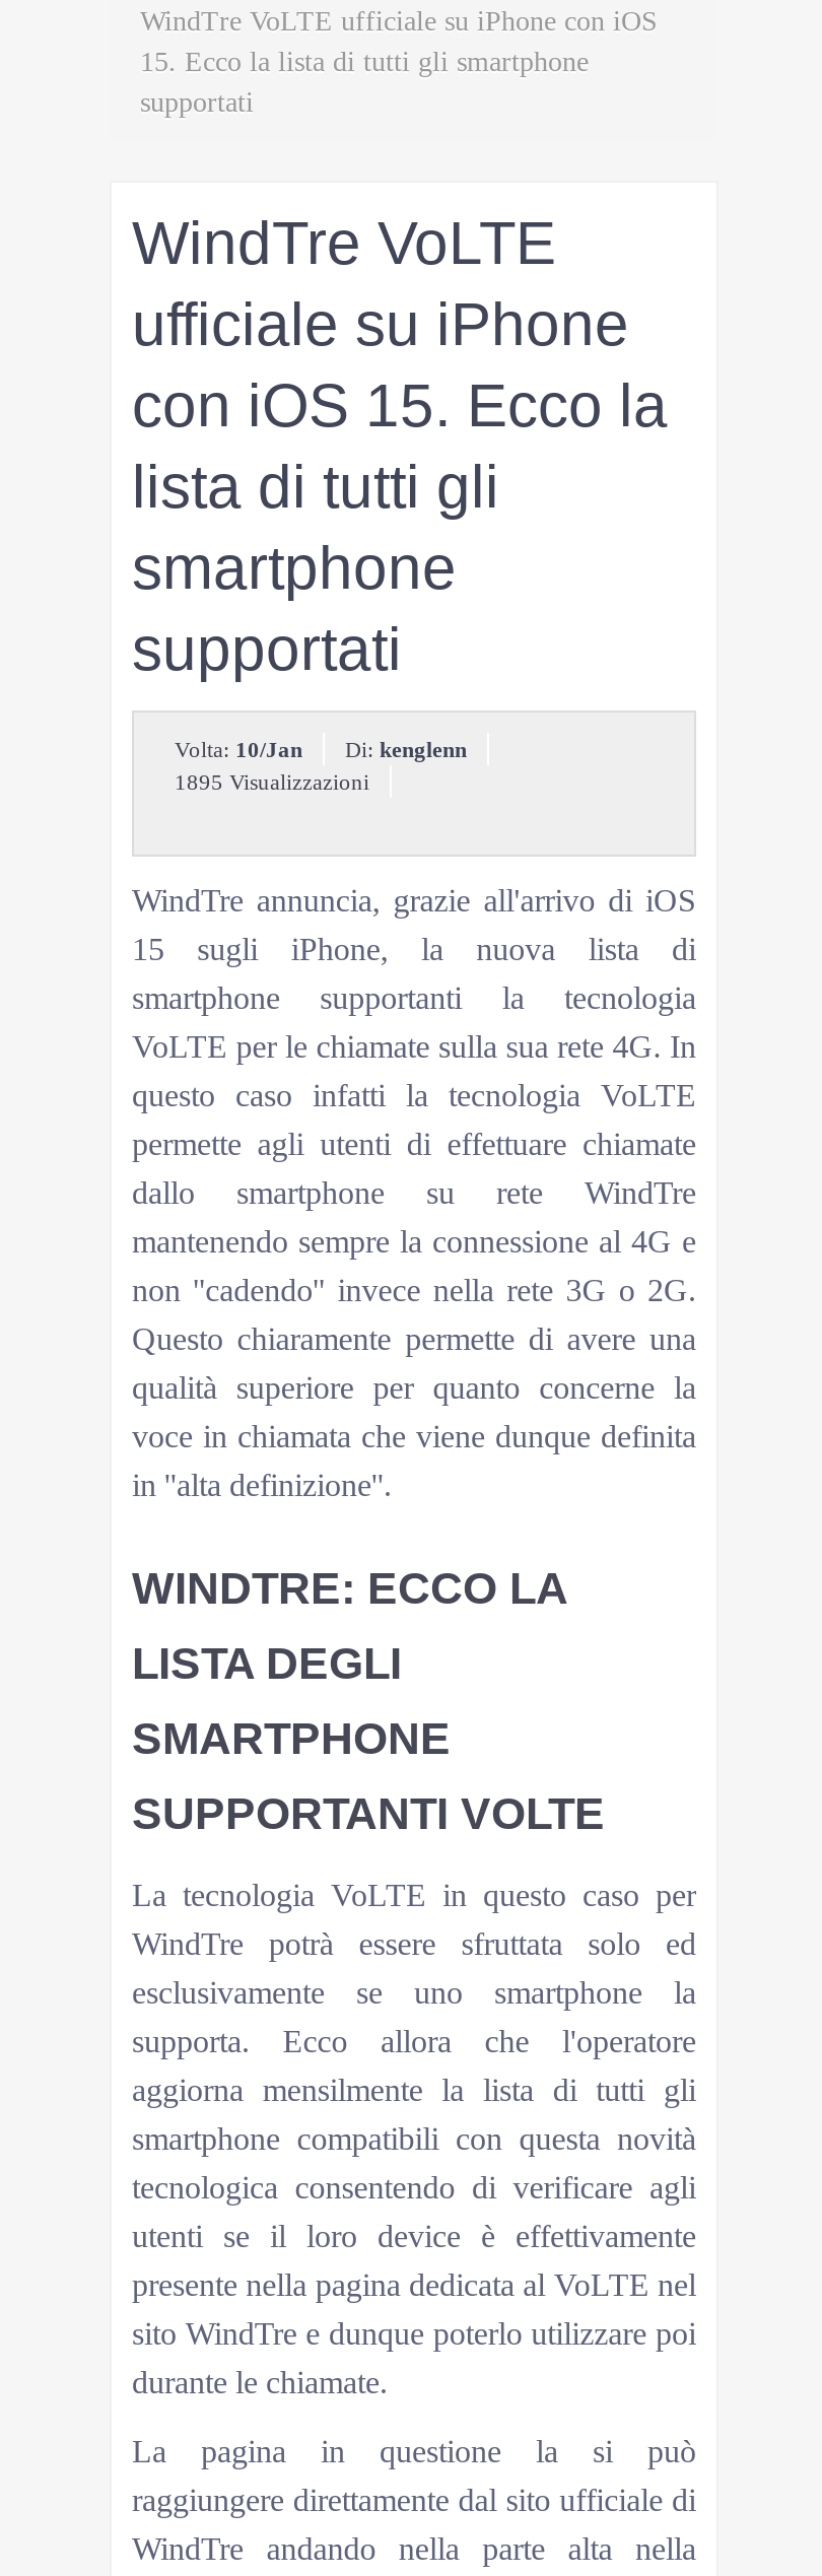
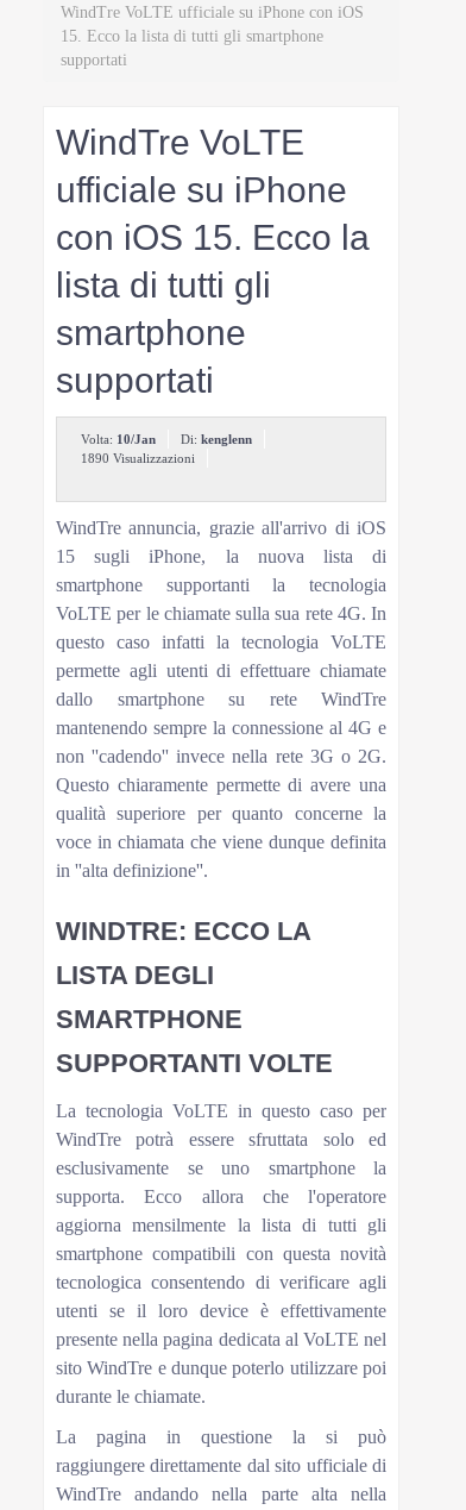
[175,769,369,794] 1895 Visualizzazioni -> [81,451,195,465] 1890 Visualizzazioni

